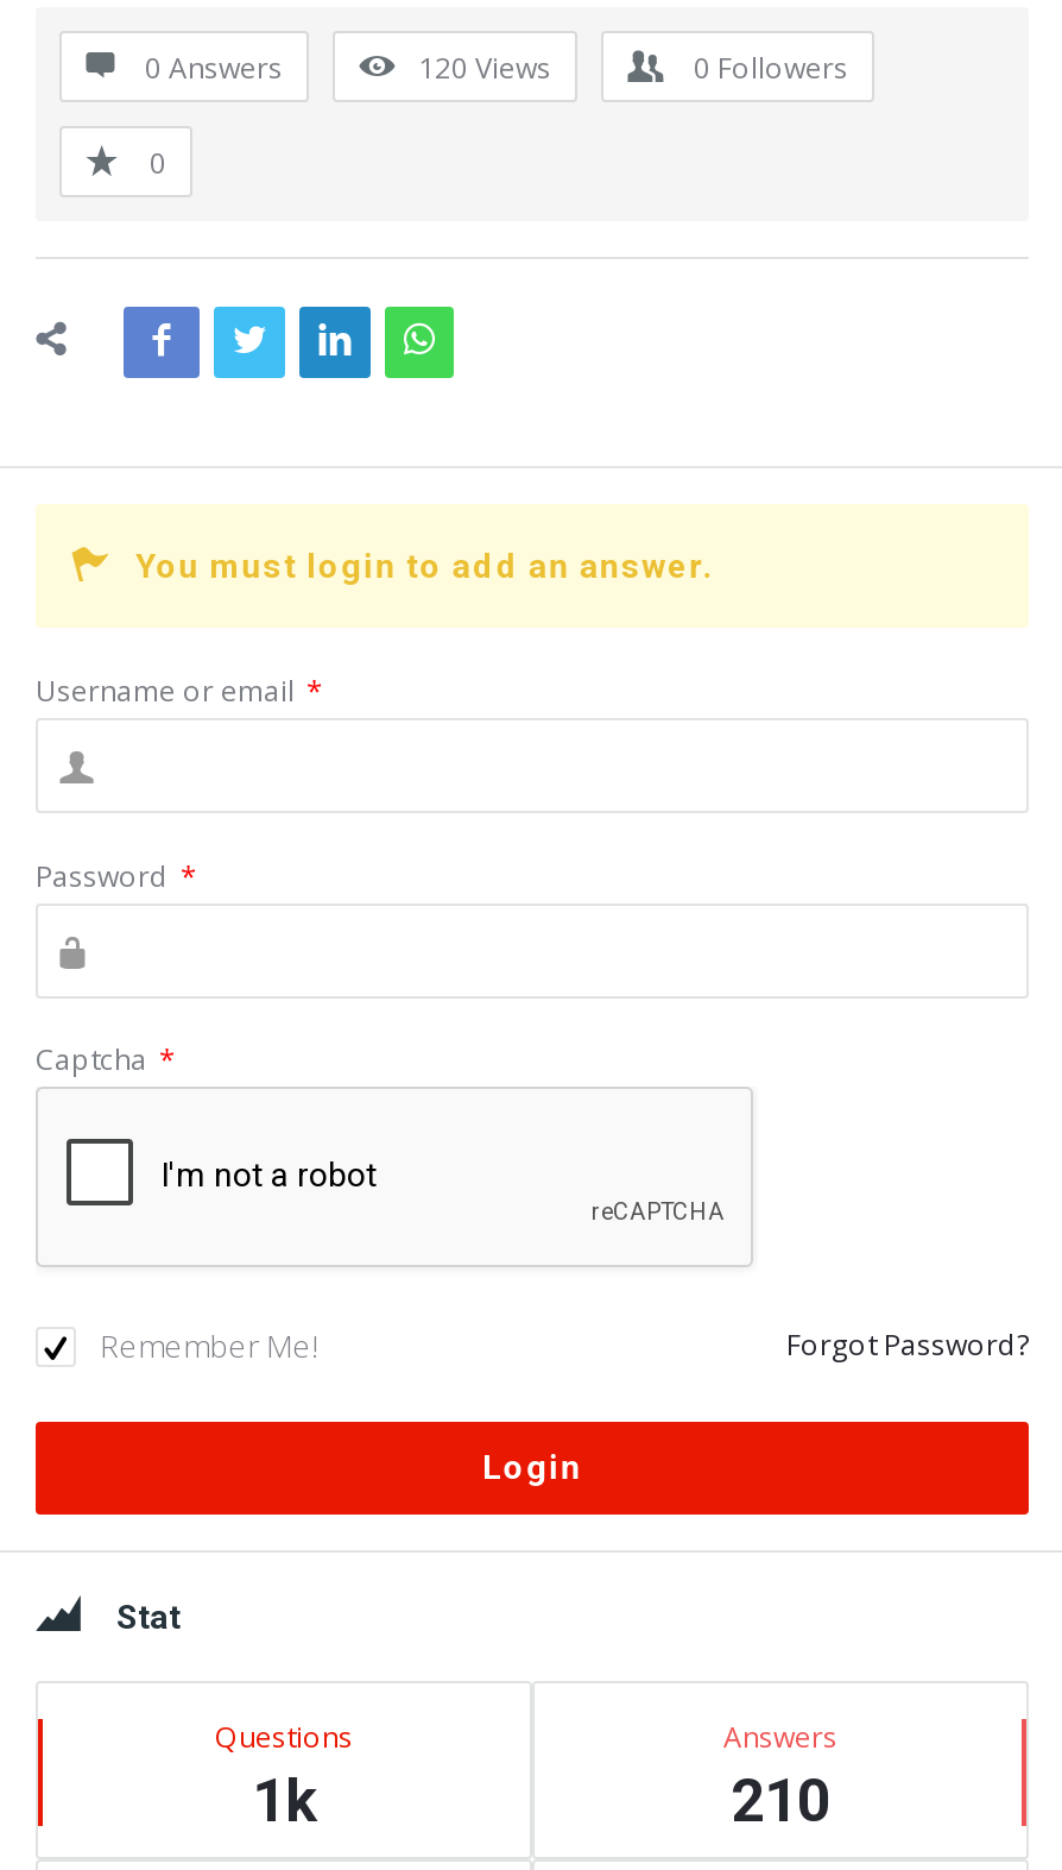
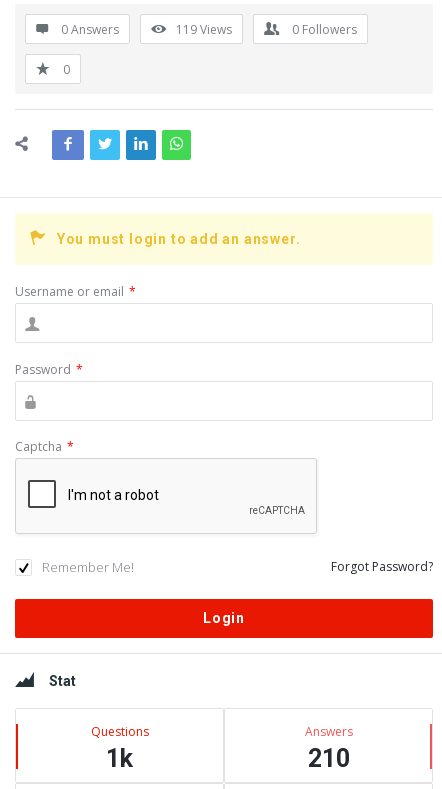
[418,48,551,88] 120 Views -> [176,21,232,38] 119 Views

